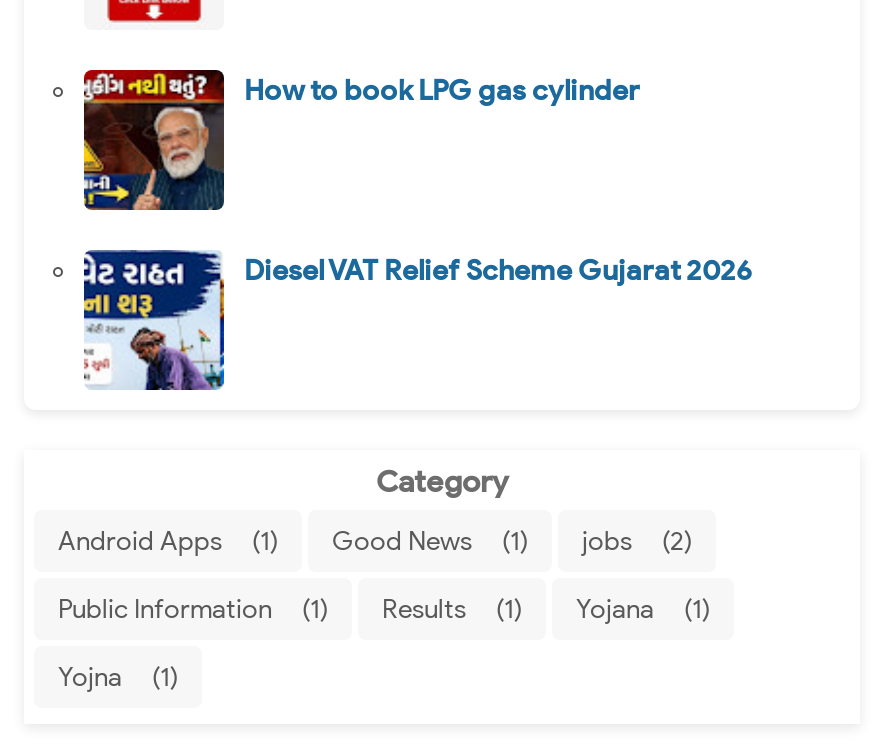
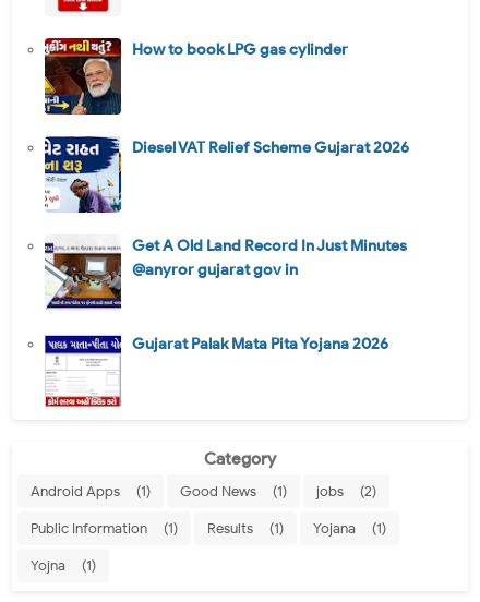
none -> [45,237,407,310] [image] | Get A Old Land Record In Just Minutes | @anyror gujarat gov in
none -> [45,335,388,408] [image] | Gujarat Palak Mata Pita Yojana 2026

